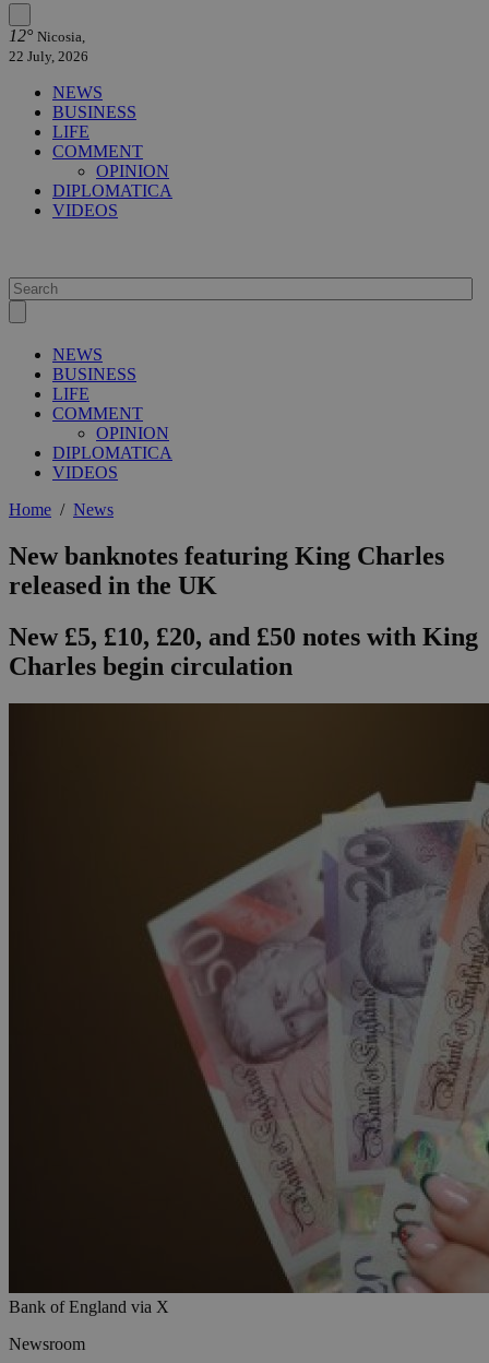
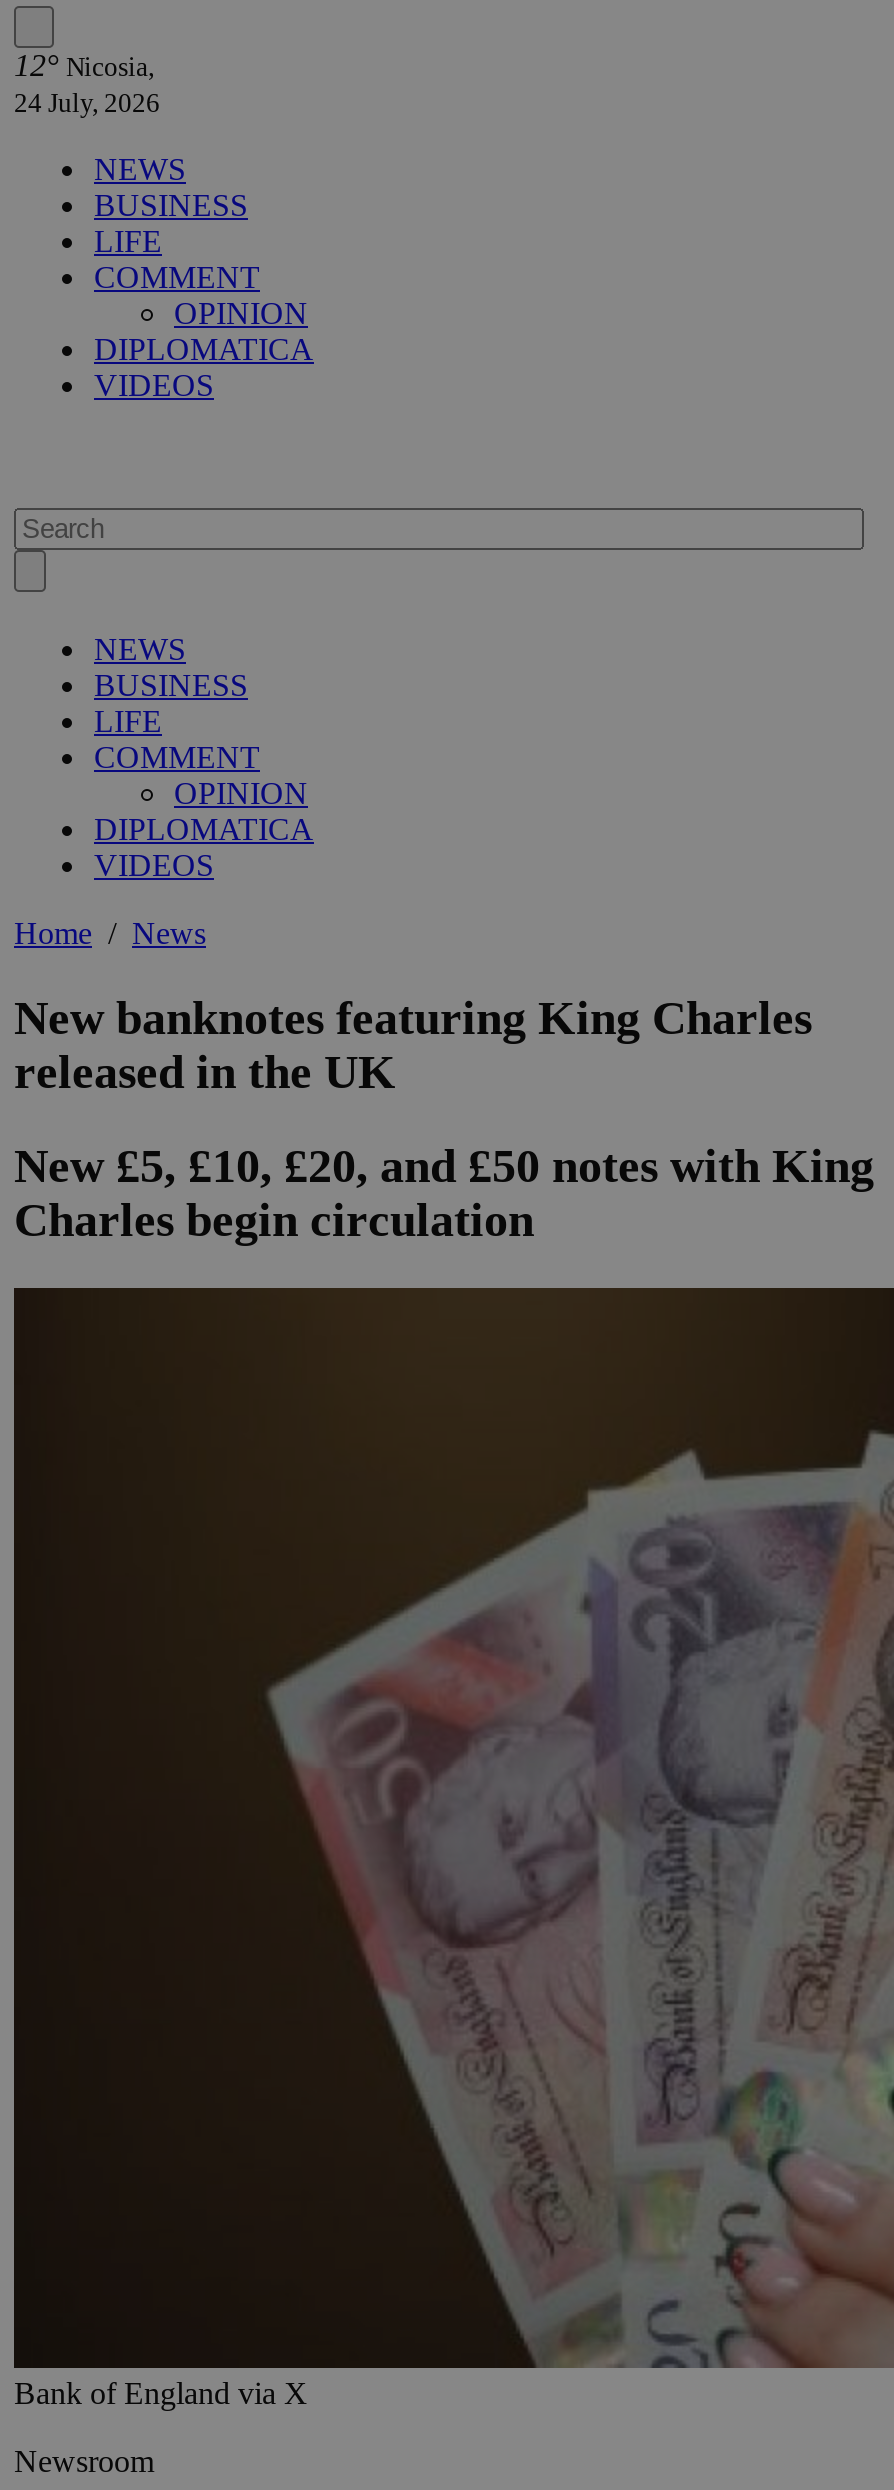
[9,48,88,65] 22 July, 2026 -> [14,89,160,119] 24 July, 2026

